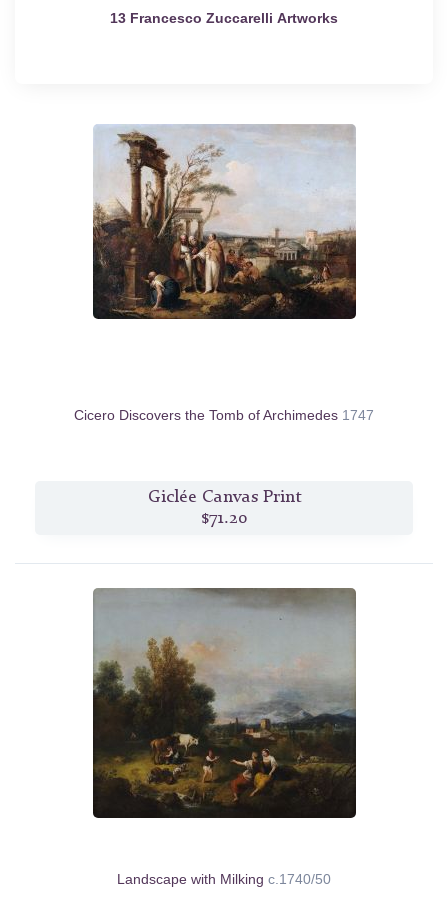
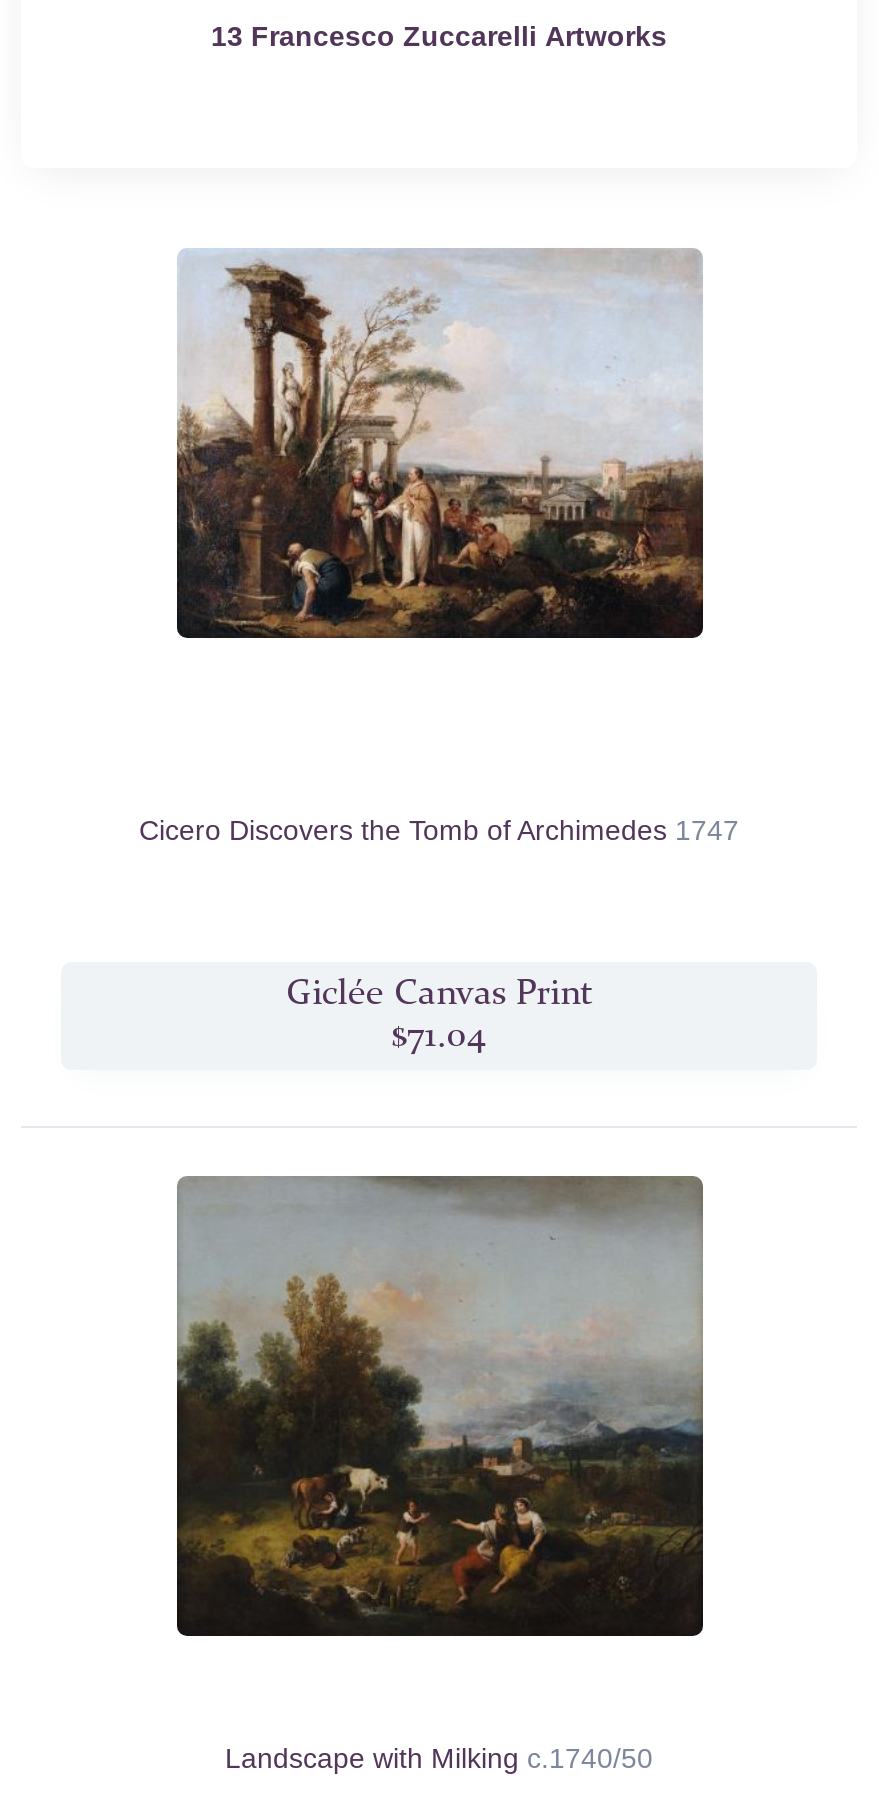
[200,509,247,527] $71.20 -> [391,1018,487,1054] $71.04

